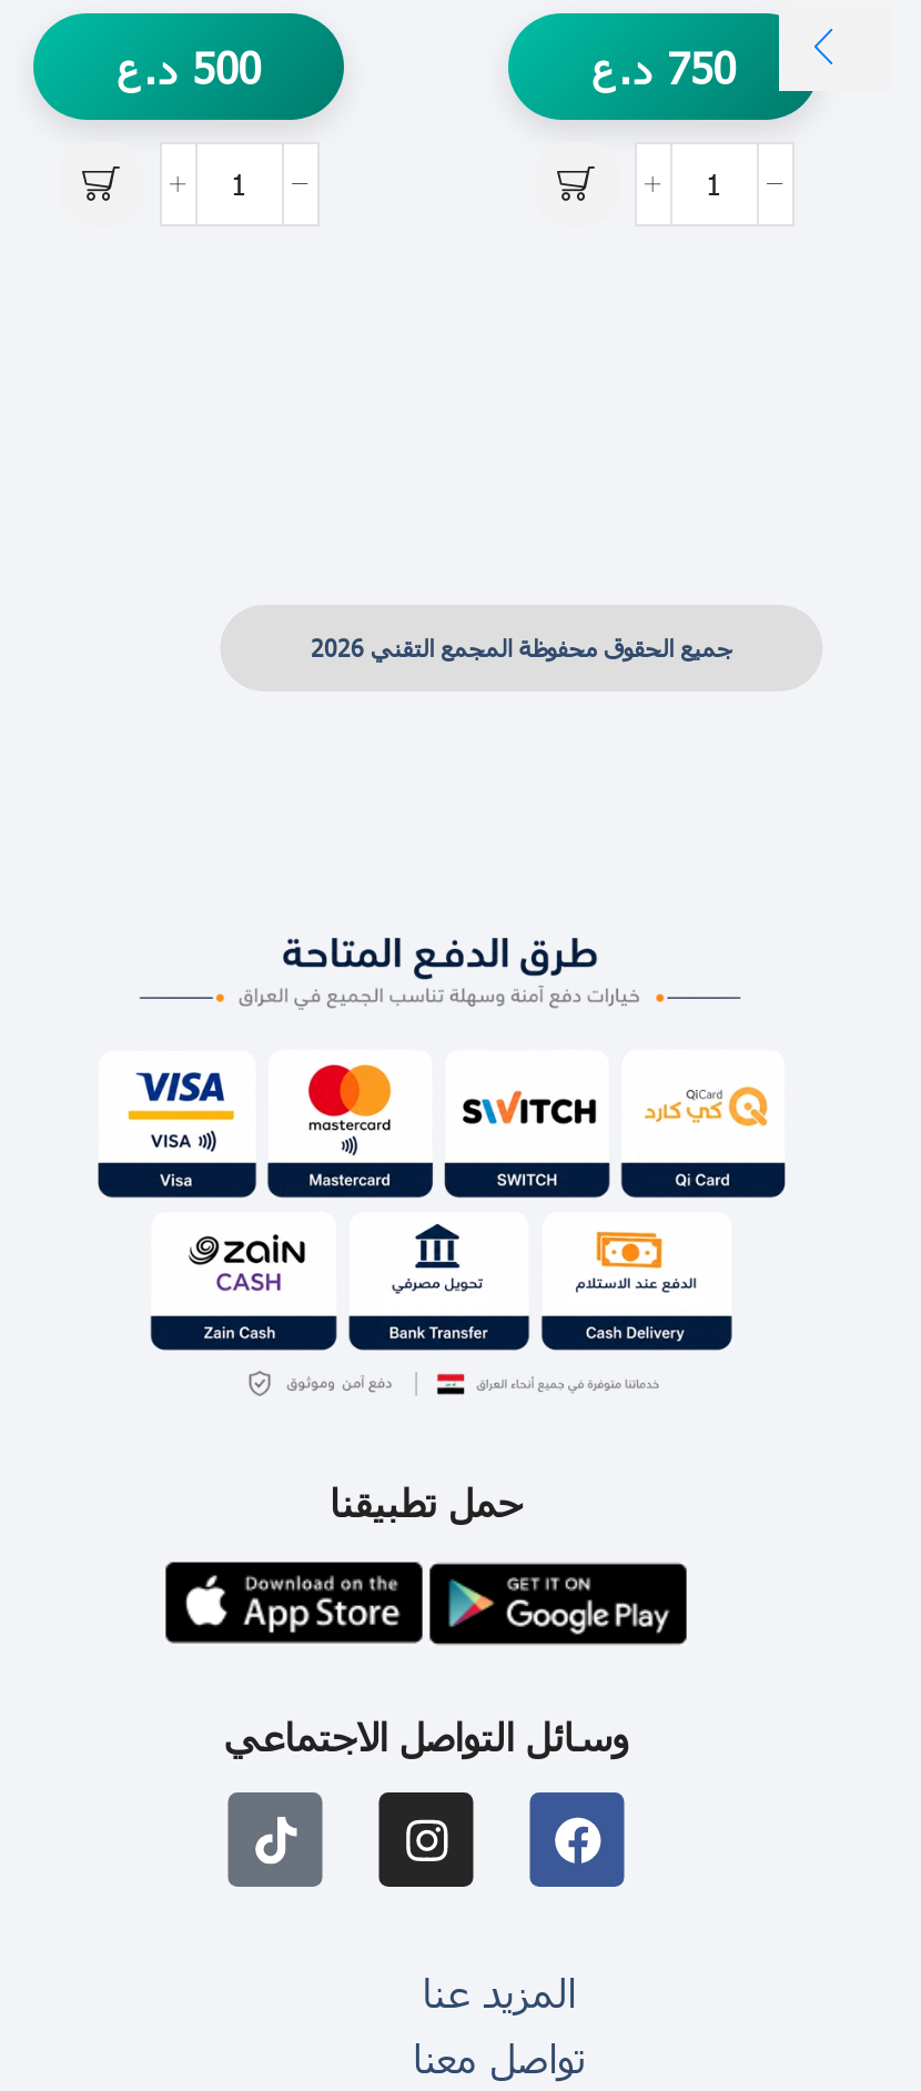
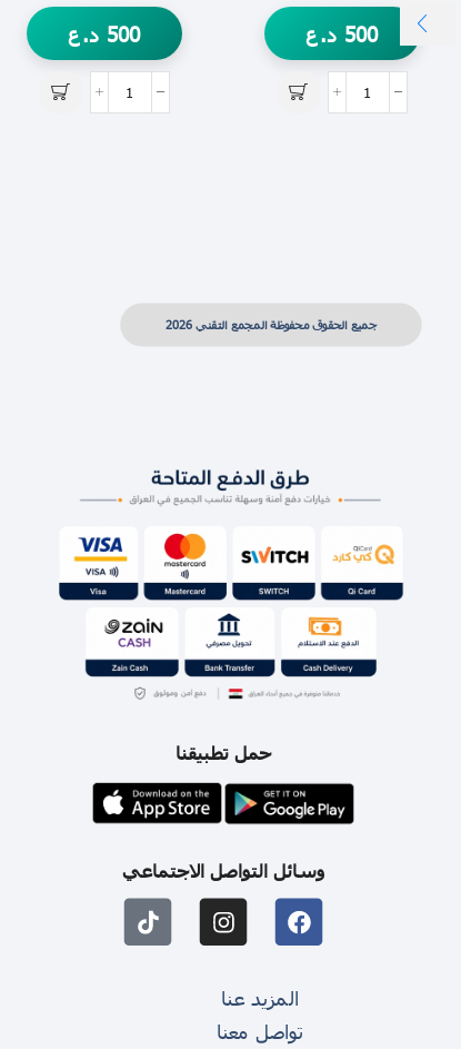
[591,37,736,93] 750 د.ع -> [306,19,378,46] 500 د.ع

